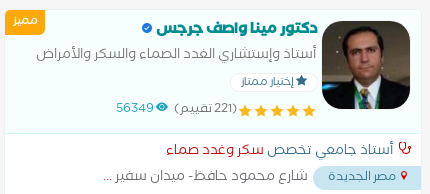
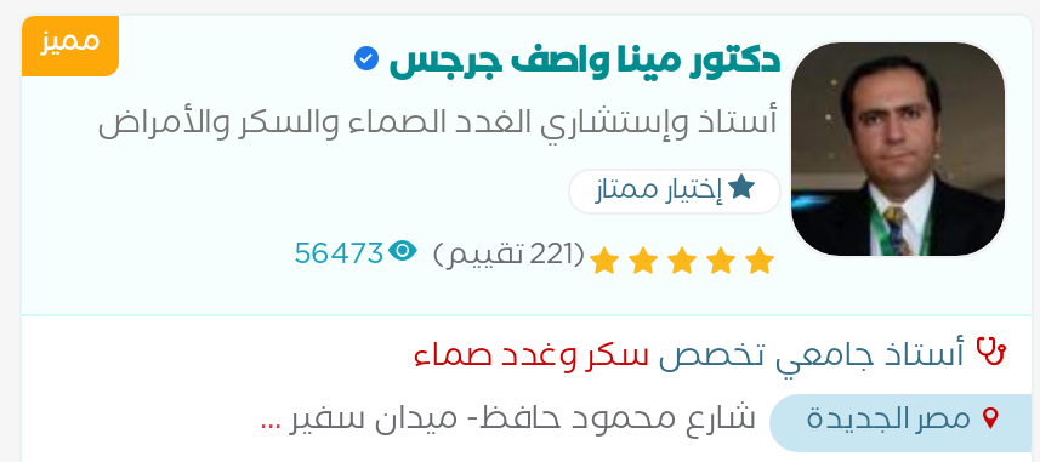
[116,99,154,122] 56349 -> [294,232,383,287] 56473

